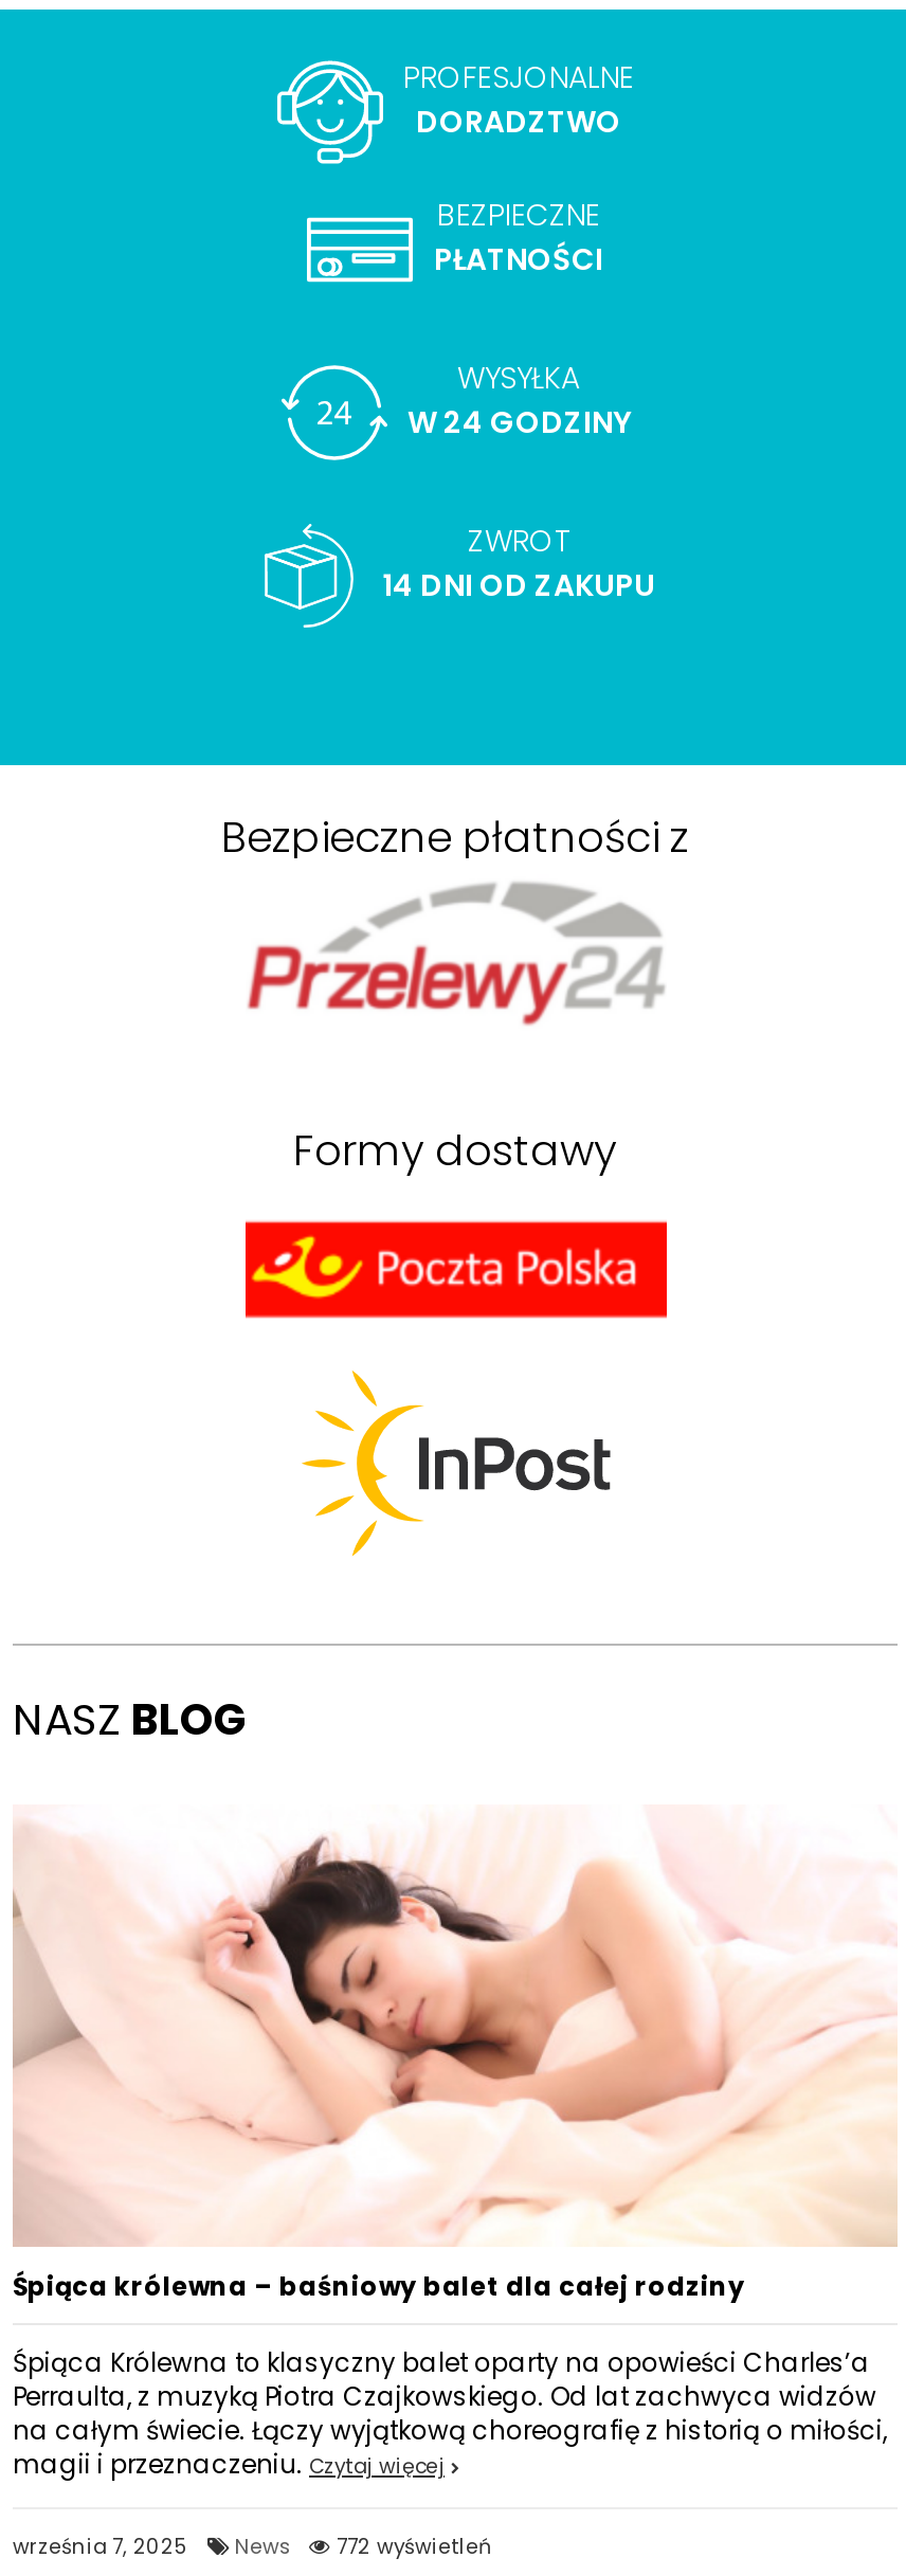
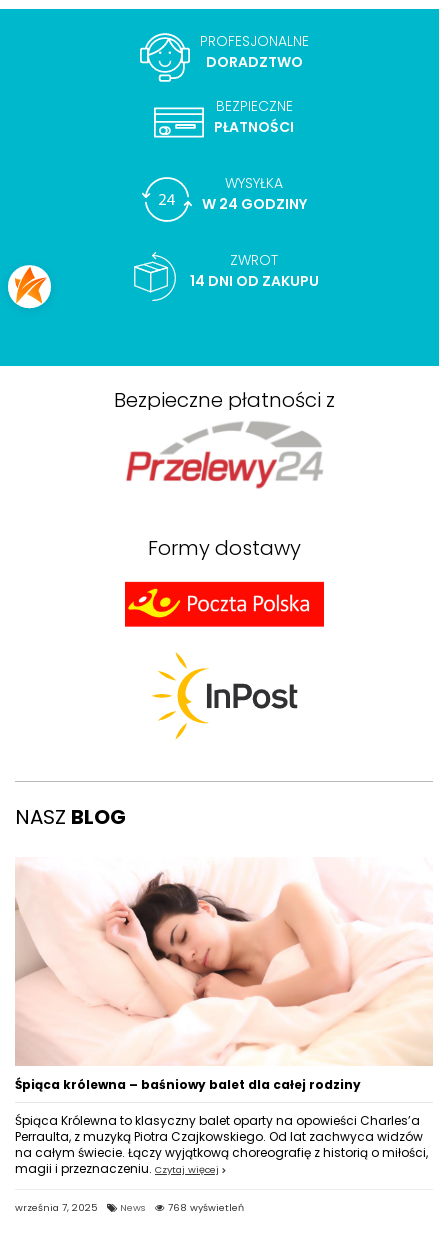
none -> [7,264,52,309] [image]
[13,2532,491,2559] września 7, 2025 News 772 wyświetleń -> [15,1201,244,1214] września 7, 2025 News 768 wyświetleń

